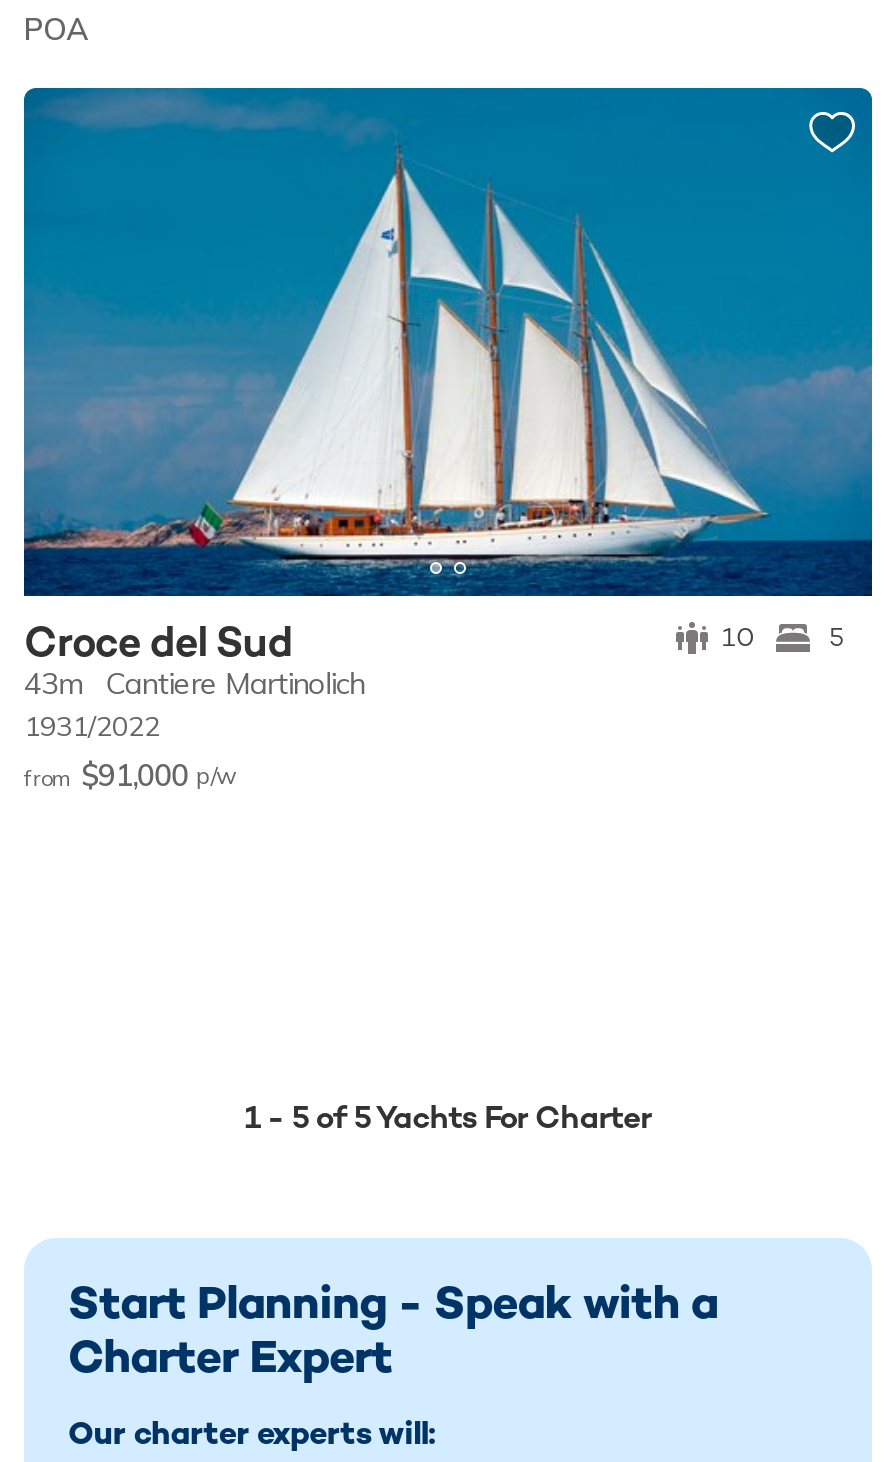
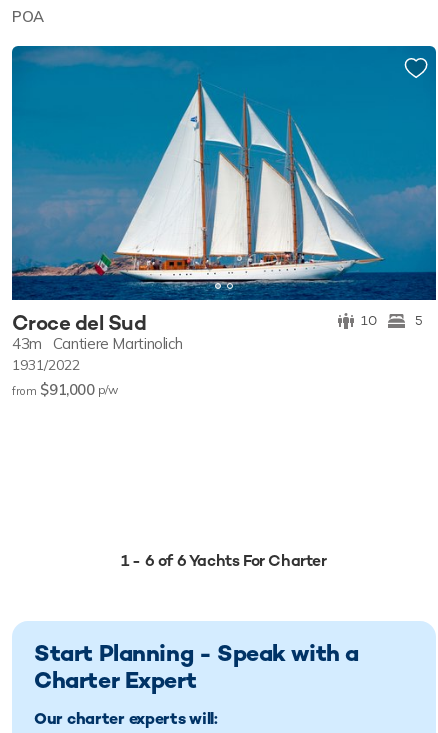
[245,1096,651,1138] 1 - 5 of 5 Yachts For Charter -> [121,550,327,571] 1 - 6 of 6 Yachts For Charter

